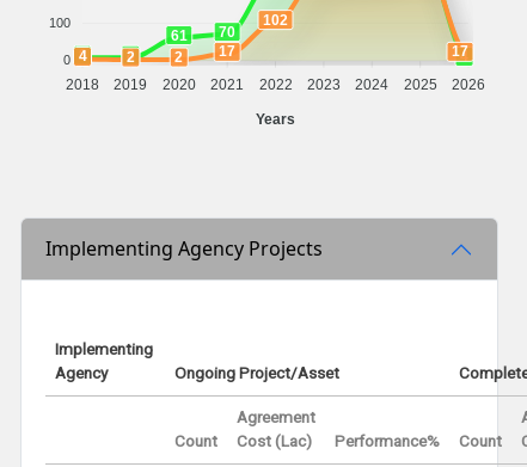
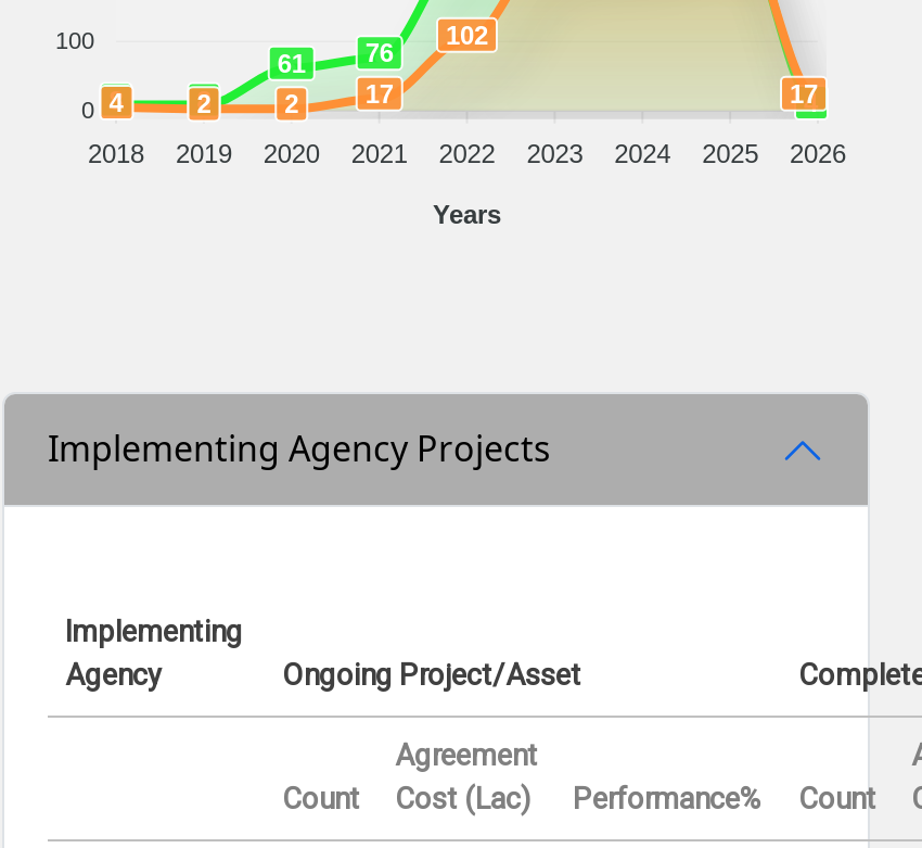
[219,23,236,40] 70 -> [365,39,393,68] 76

